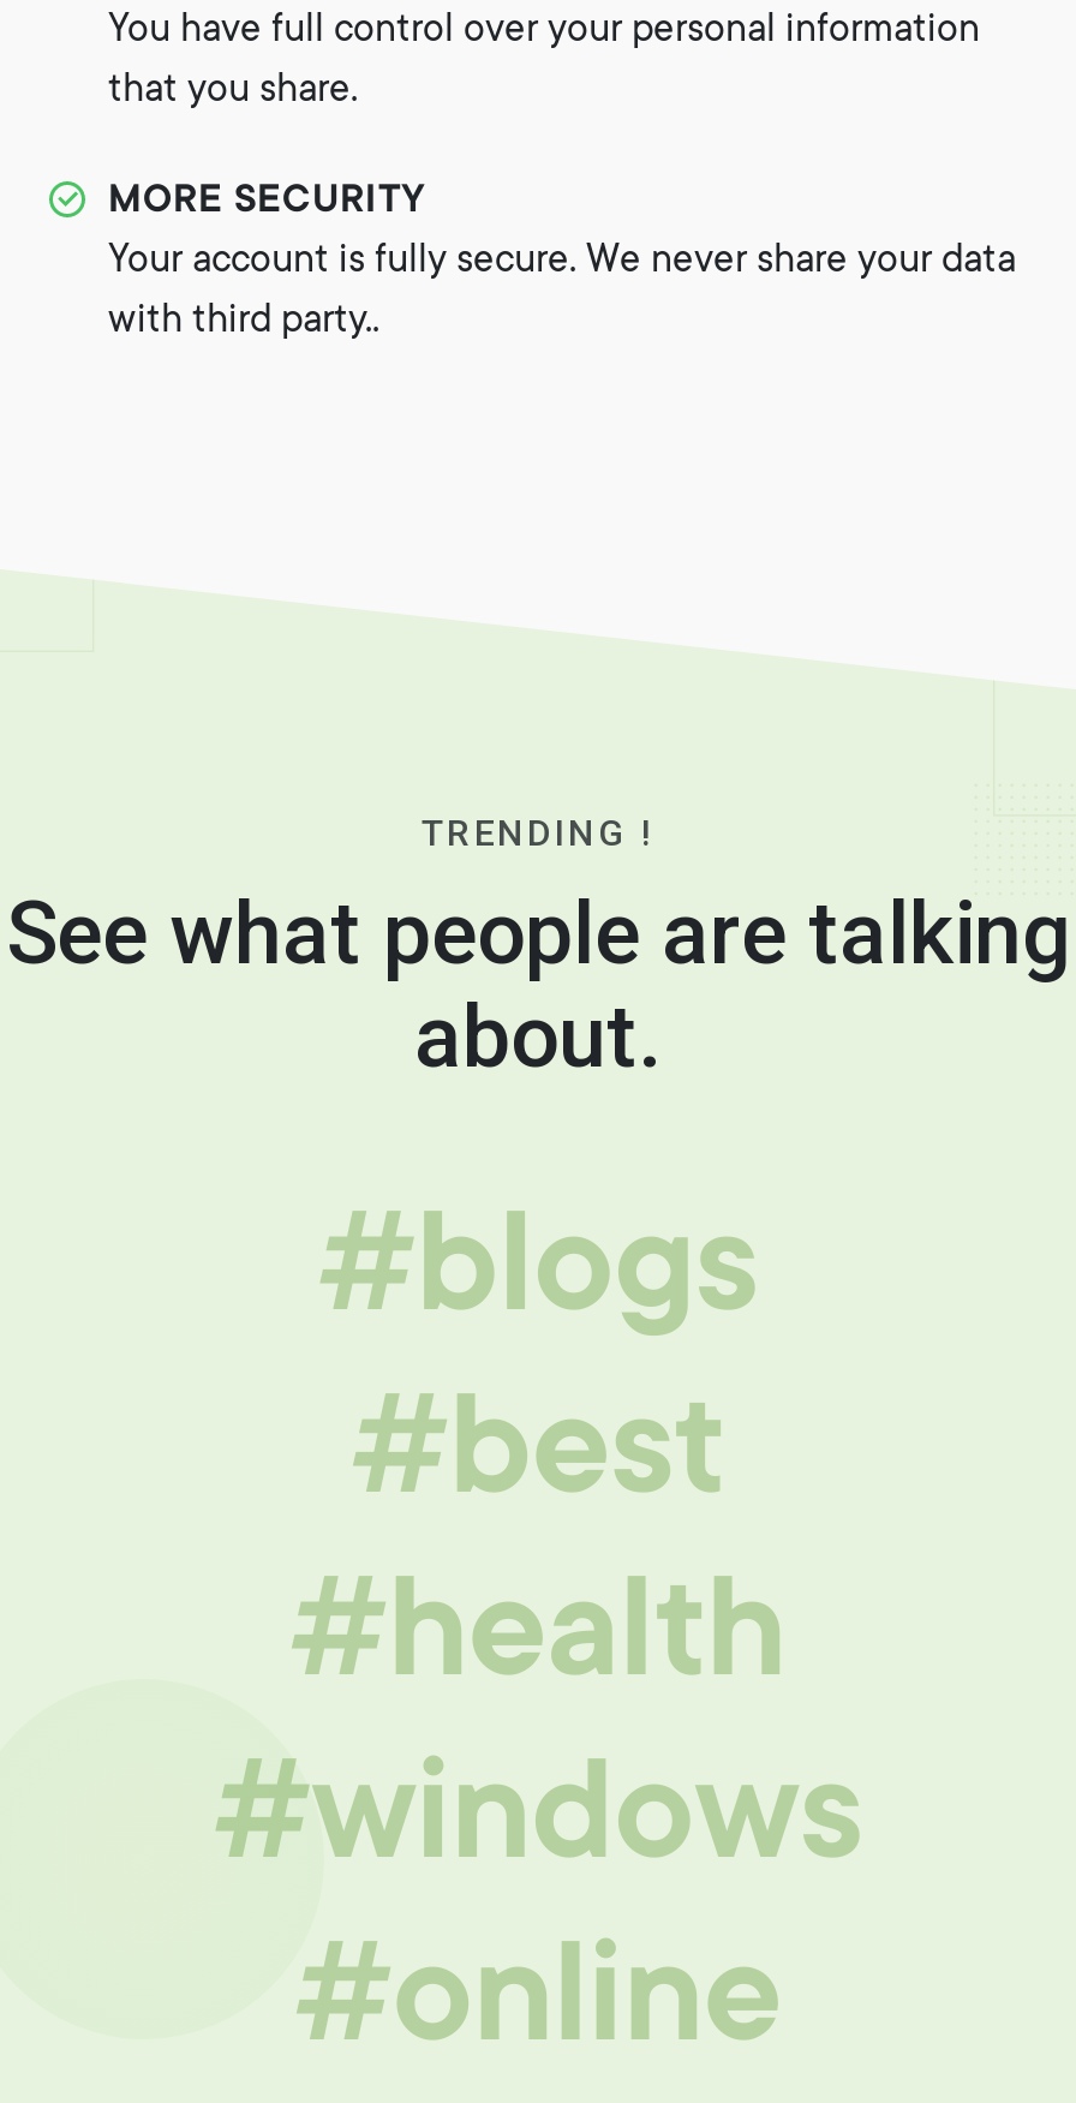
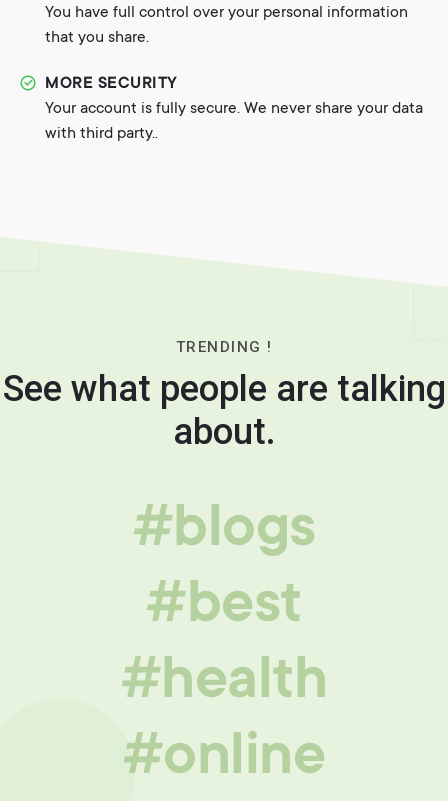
[214,1746,862,1905] #windows -> none

